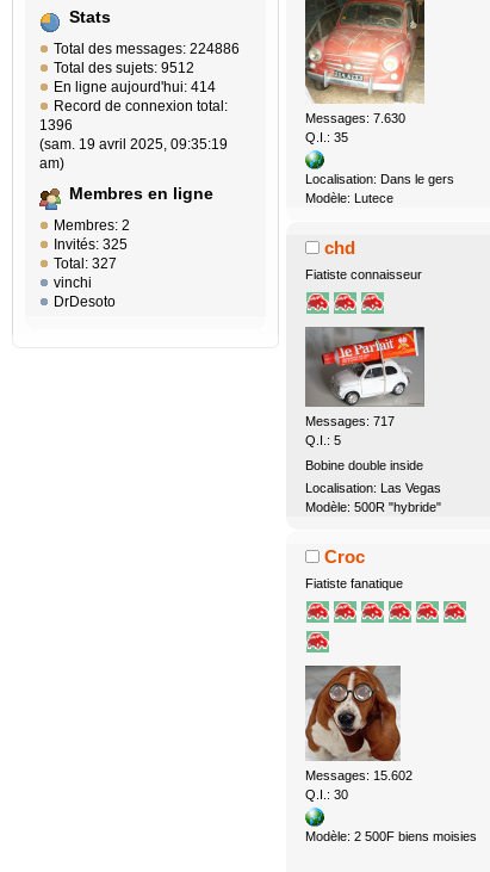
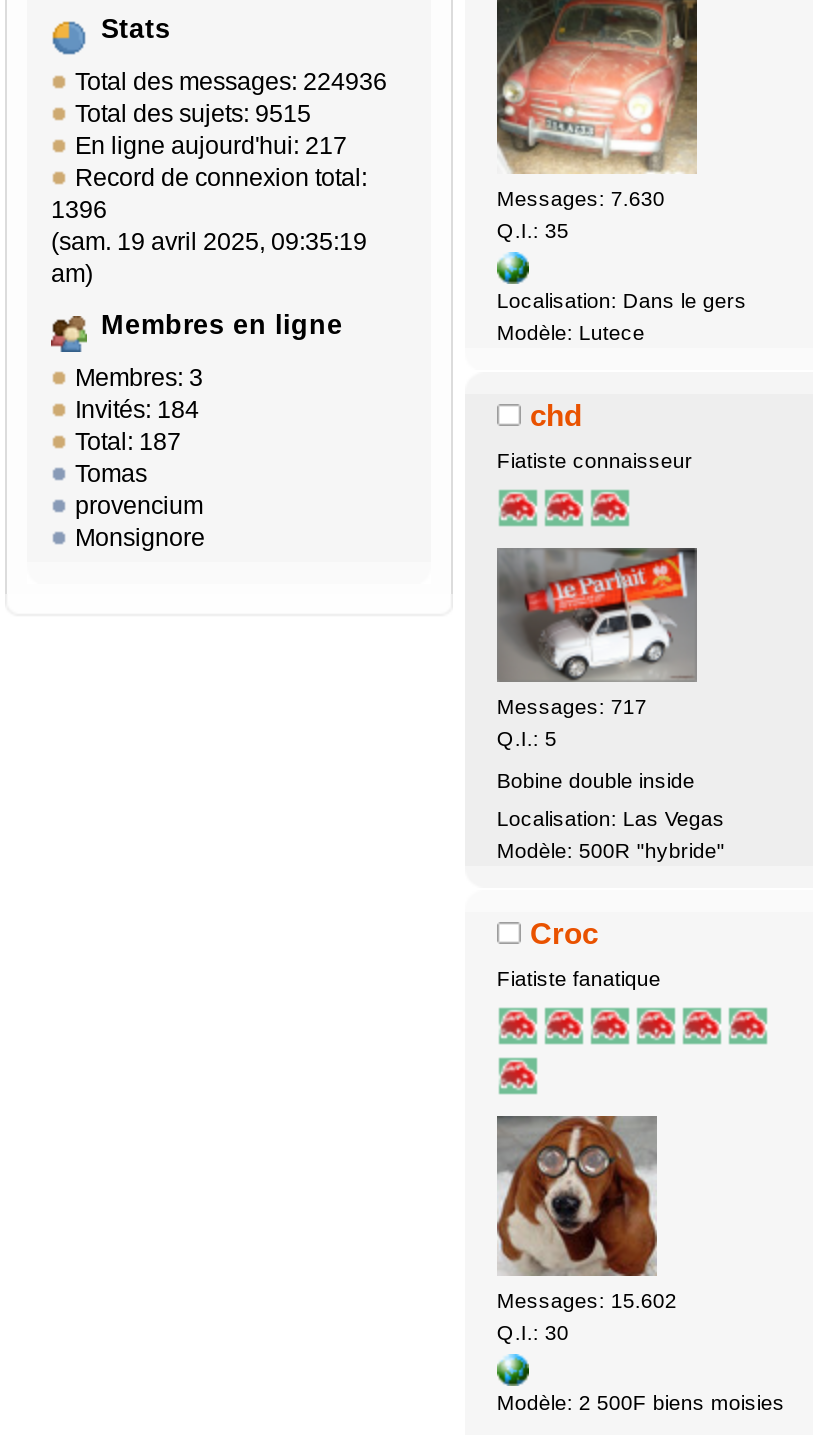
[54,41,240,58] Total des messages: 224886 -> [75,69,387,97] Total des messages: 224936
[54,60,194,77] Total des sujets: 9512 -> [75,101,311,129] Total des sujets: 9515
[54,79,216,96] En ligne aujourd'hui: 414 -> [75,133,347,161] En ligne aujourd'hui: 217
[54,217,130,311] Membres: 2 | Invités: 325 | Total: 327 | vinchi | DrDesoto -> [75,365,205,553] Membres: 3 | Invités: 184 | Total: 187 | Tomas | provencium | Monsignore

